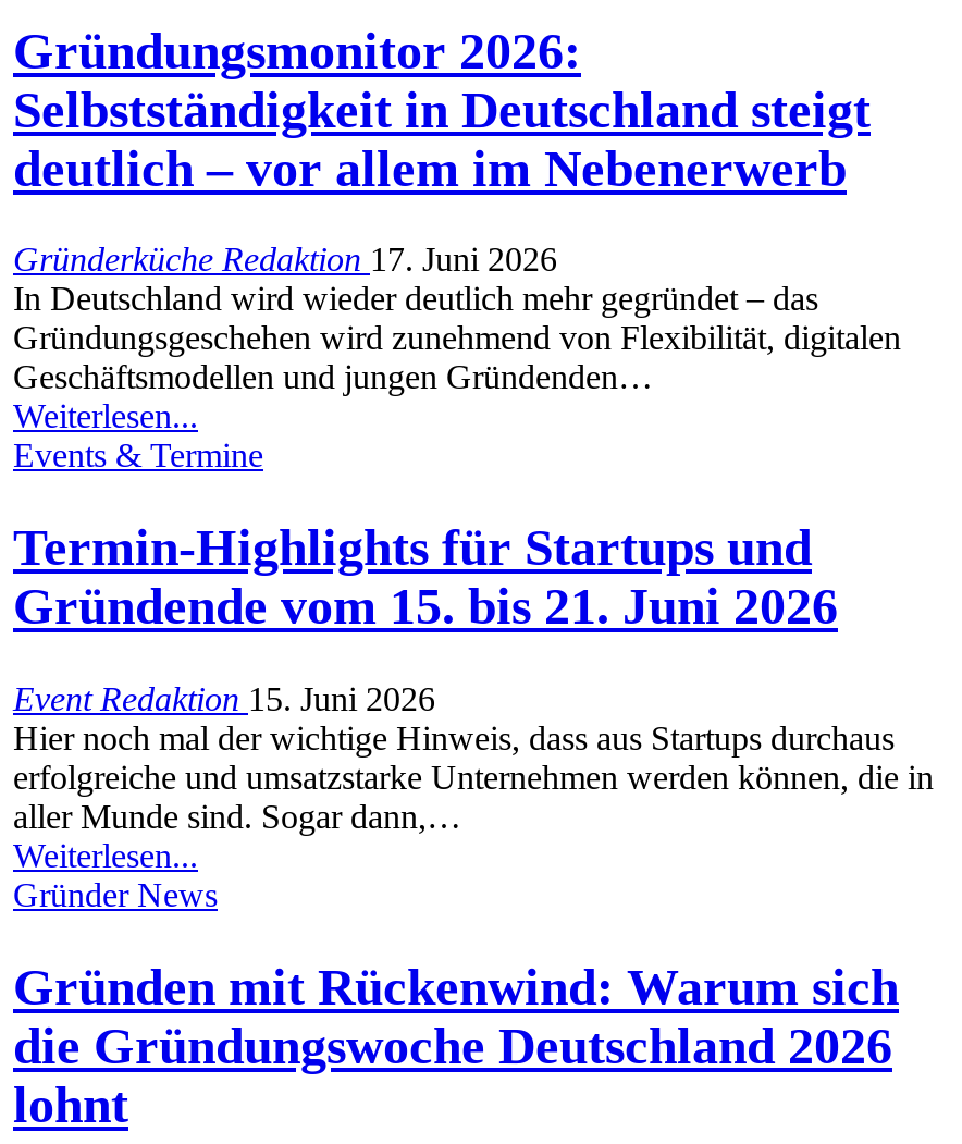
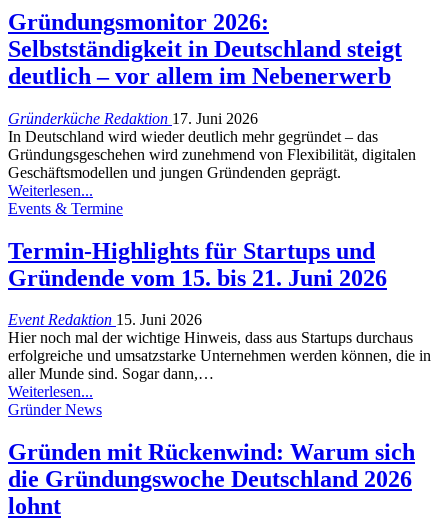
[13,359,653,396] Geschäftsmodellen und jungen Gründenden… -> [8,164,341,181] Geschäftsmodellen und jungen Gründenden geprägt.

